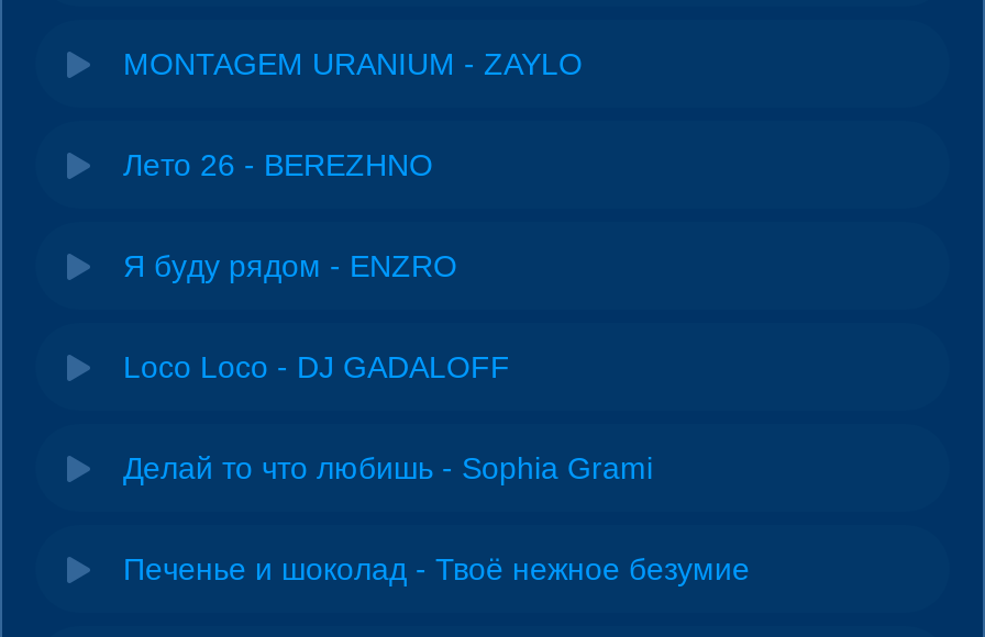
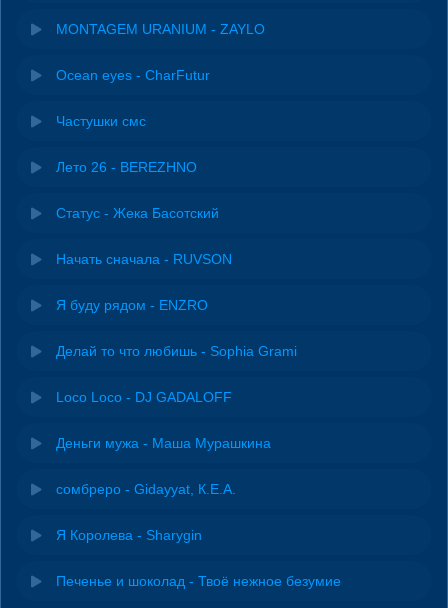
none -> [56,67,210,129] Ocean eyes - CharFutur | Частушки смс
none -> [56,205,232,267] Статус - Жека Басотский | Начать сначала - RUVSON
moved [123,349,510,384] -> [56,389,232,405]: Loco Loco - DJ GADALOFF
none -> [56,435,271,543] Деньги мужа - Маша Мурашкина | сомбреро - Gidayyat, К.Е.А. | Я Королева - Sharygin

